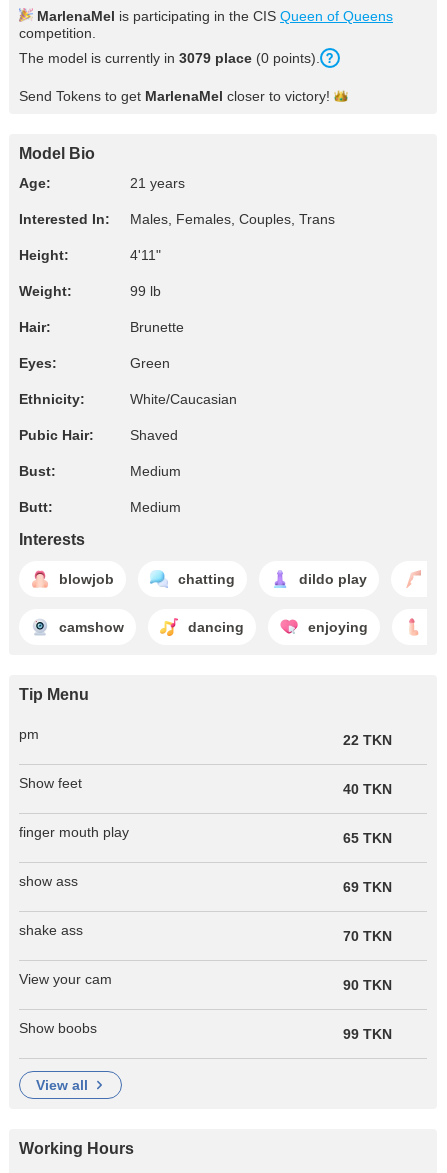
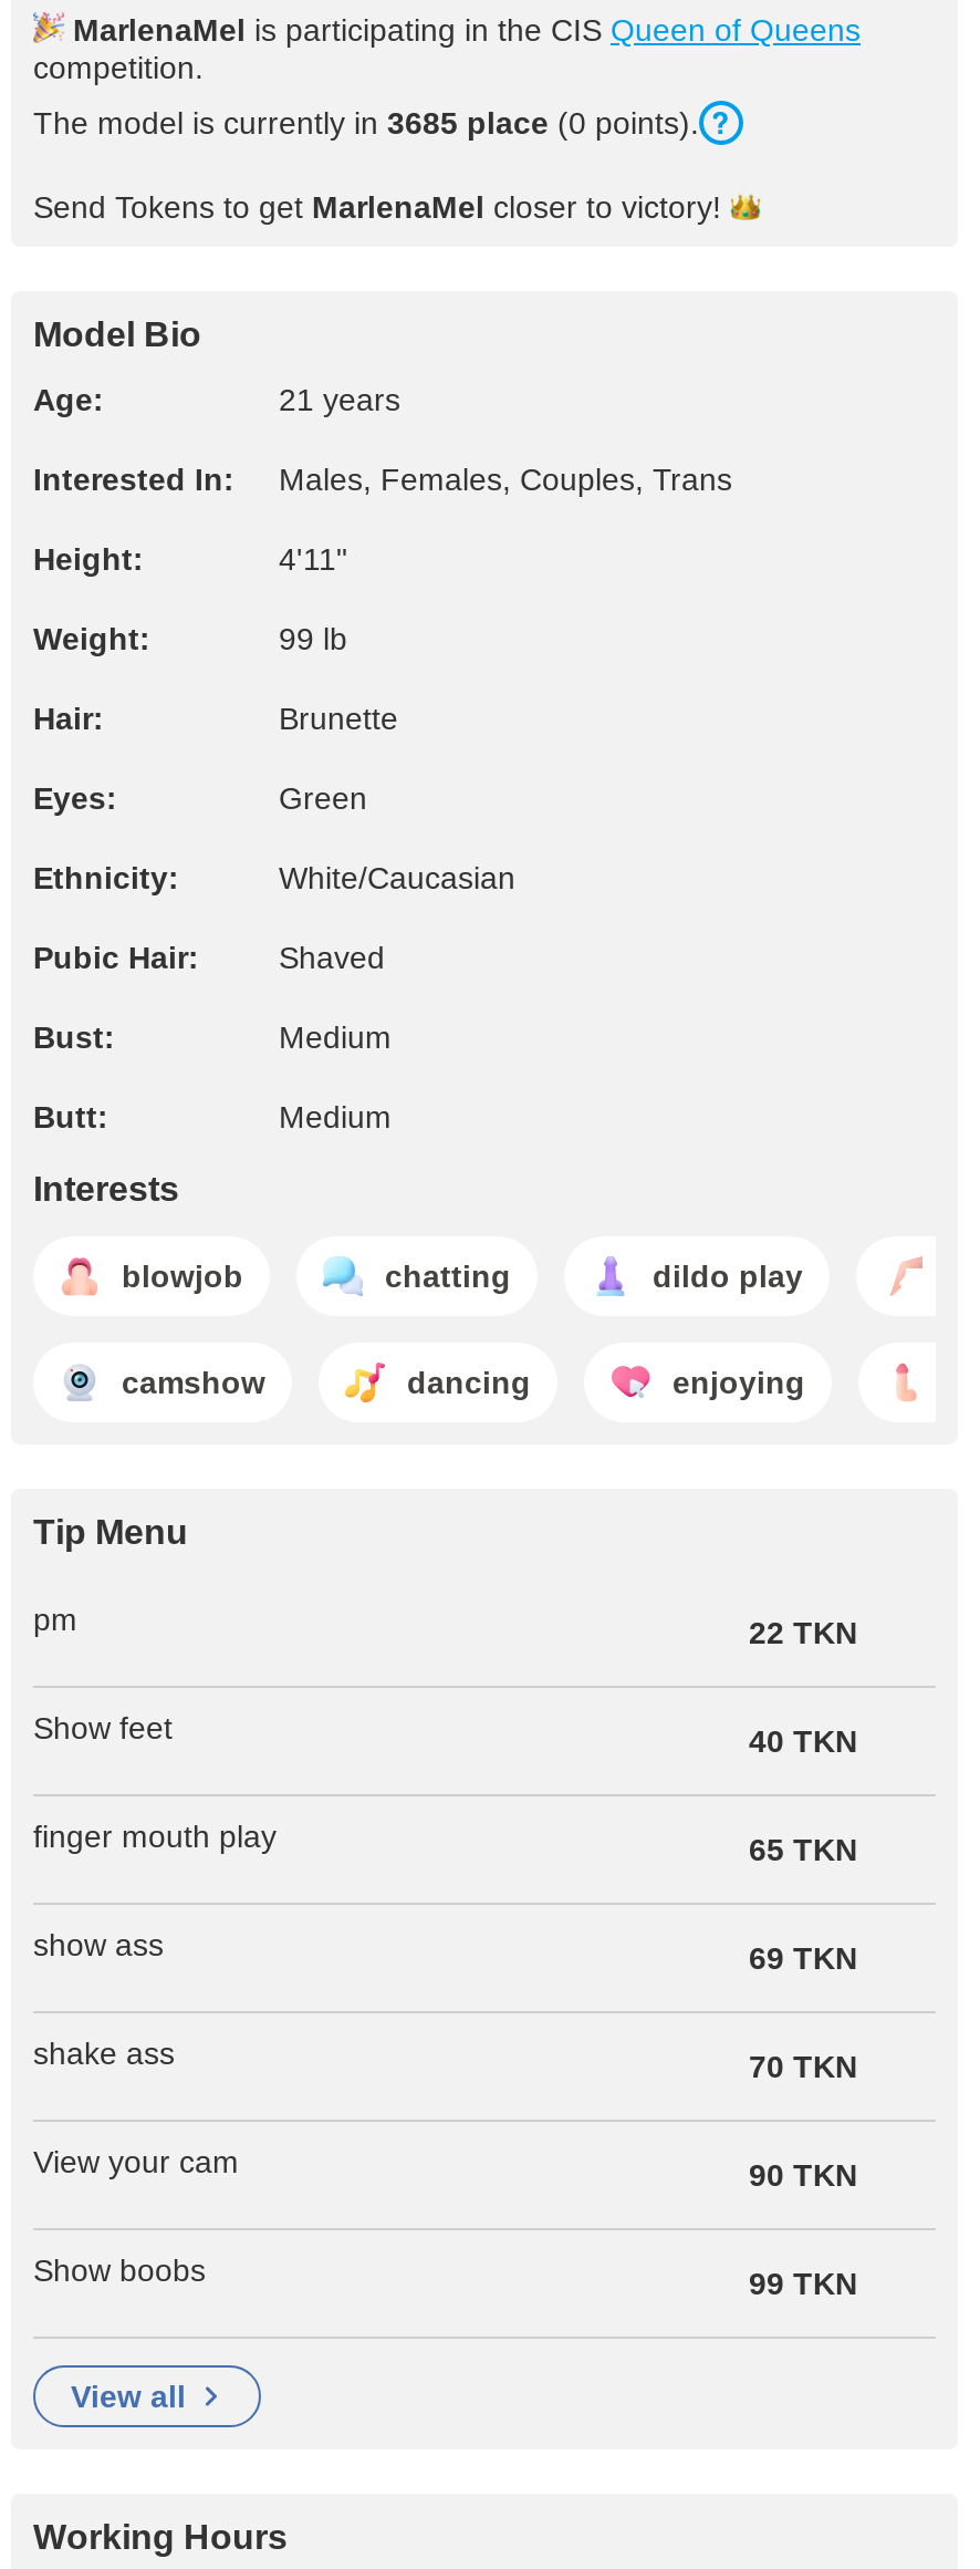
[19,50,320,66] The model is currently in 3079 place (0 points). -> [33,105,699,141] The model is currently in 3685 place (0 points).

